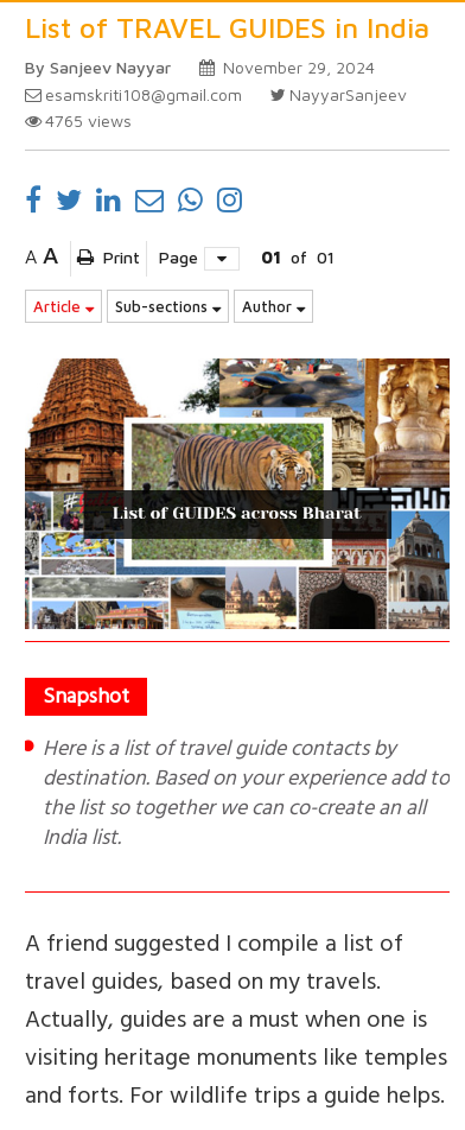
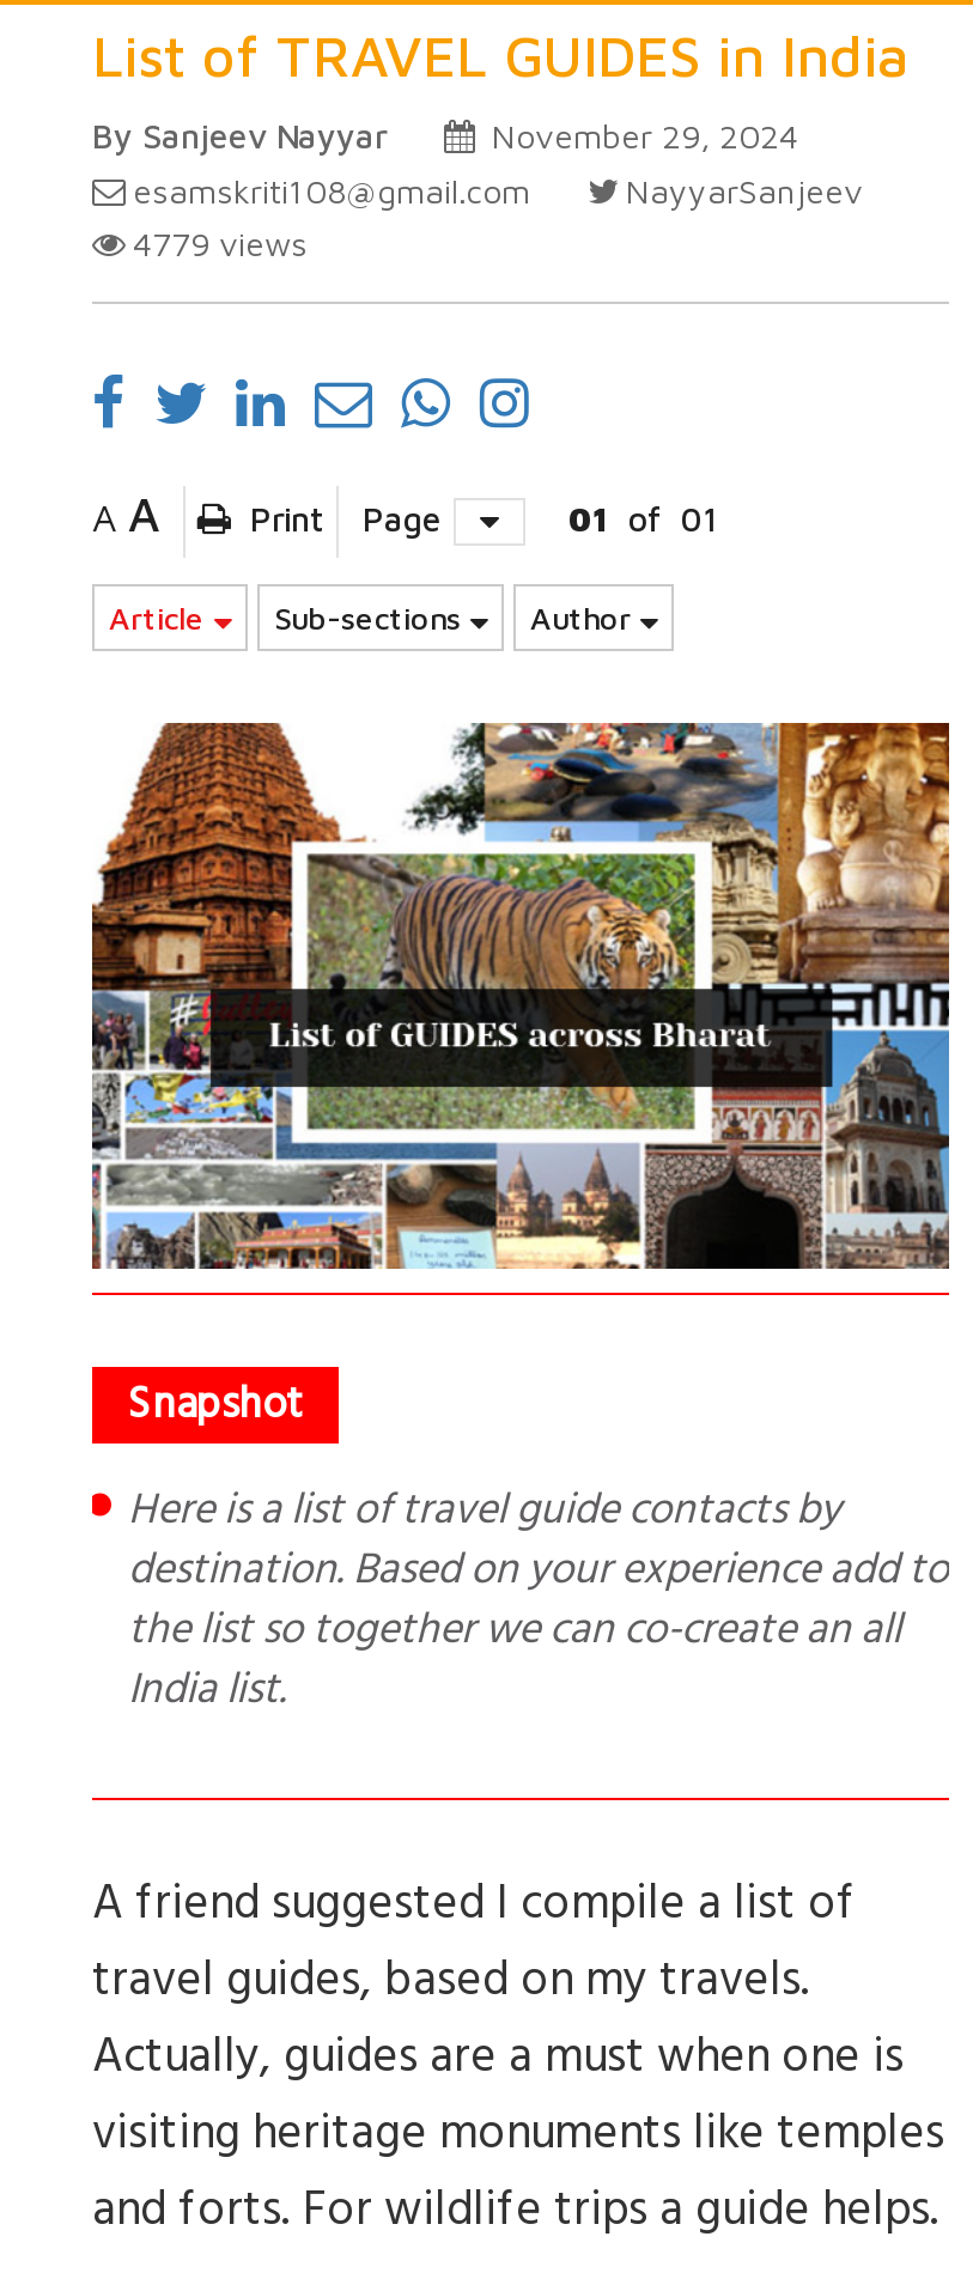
[45,110,132,131] 4765 views -> [133,223,308,263] 4779 views

